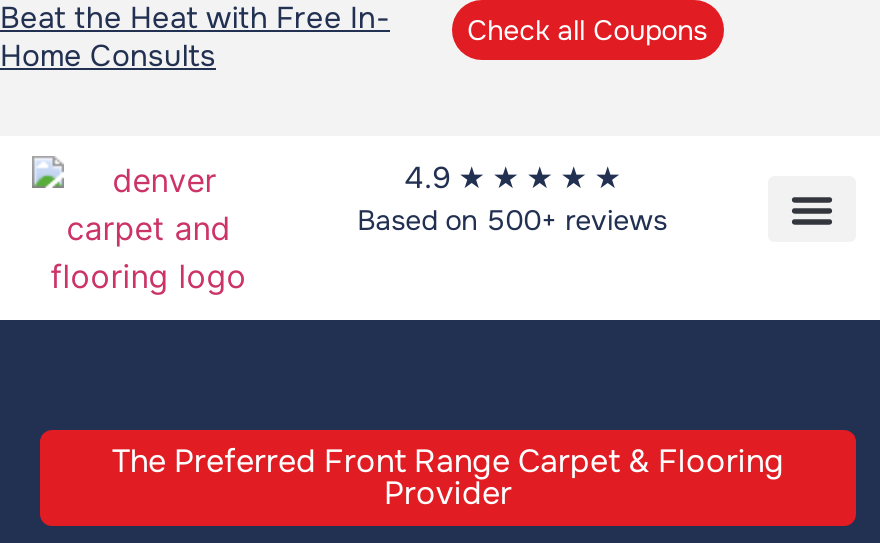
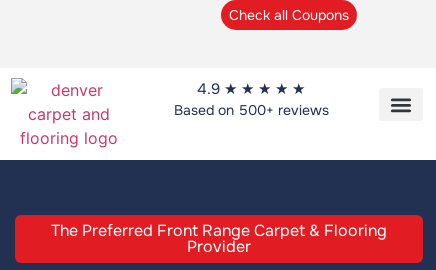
[0,0,390,76] Beat the Heat with Free In- | Home Consults -> none

